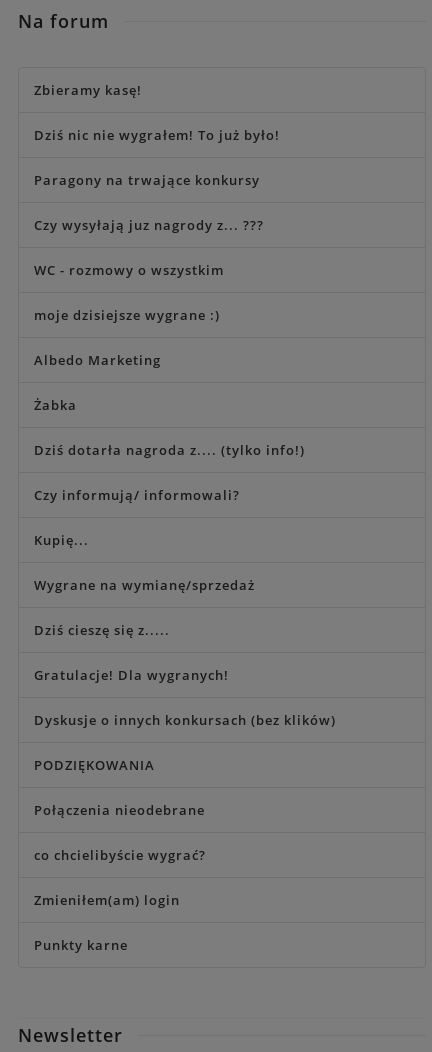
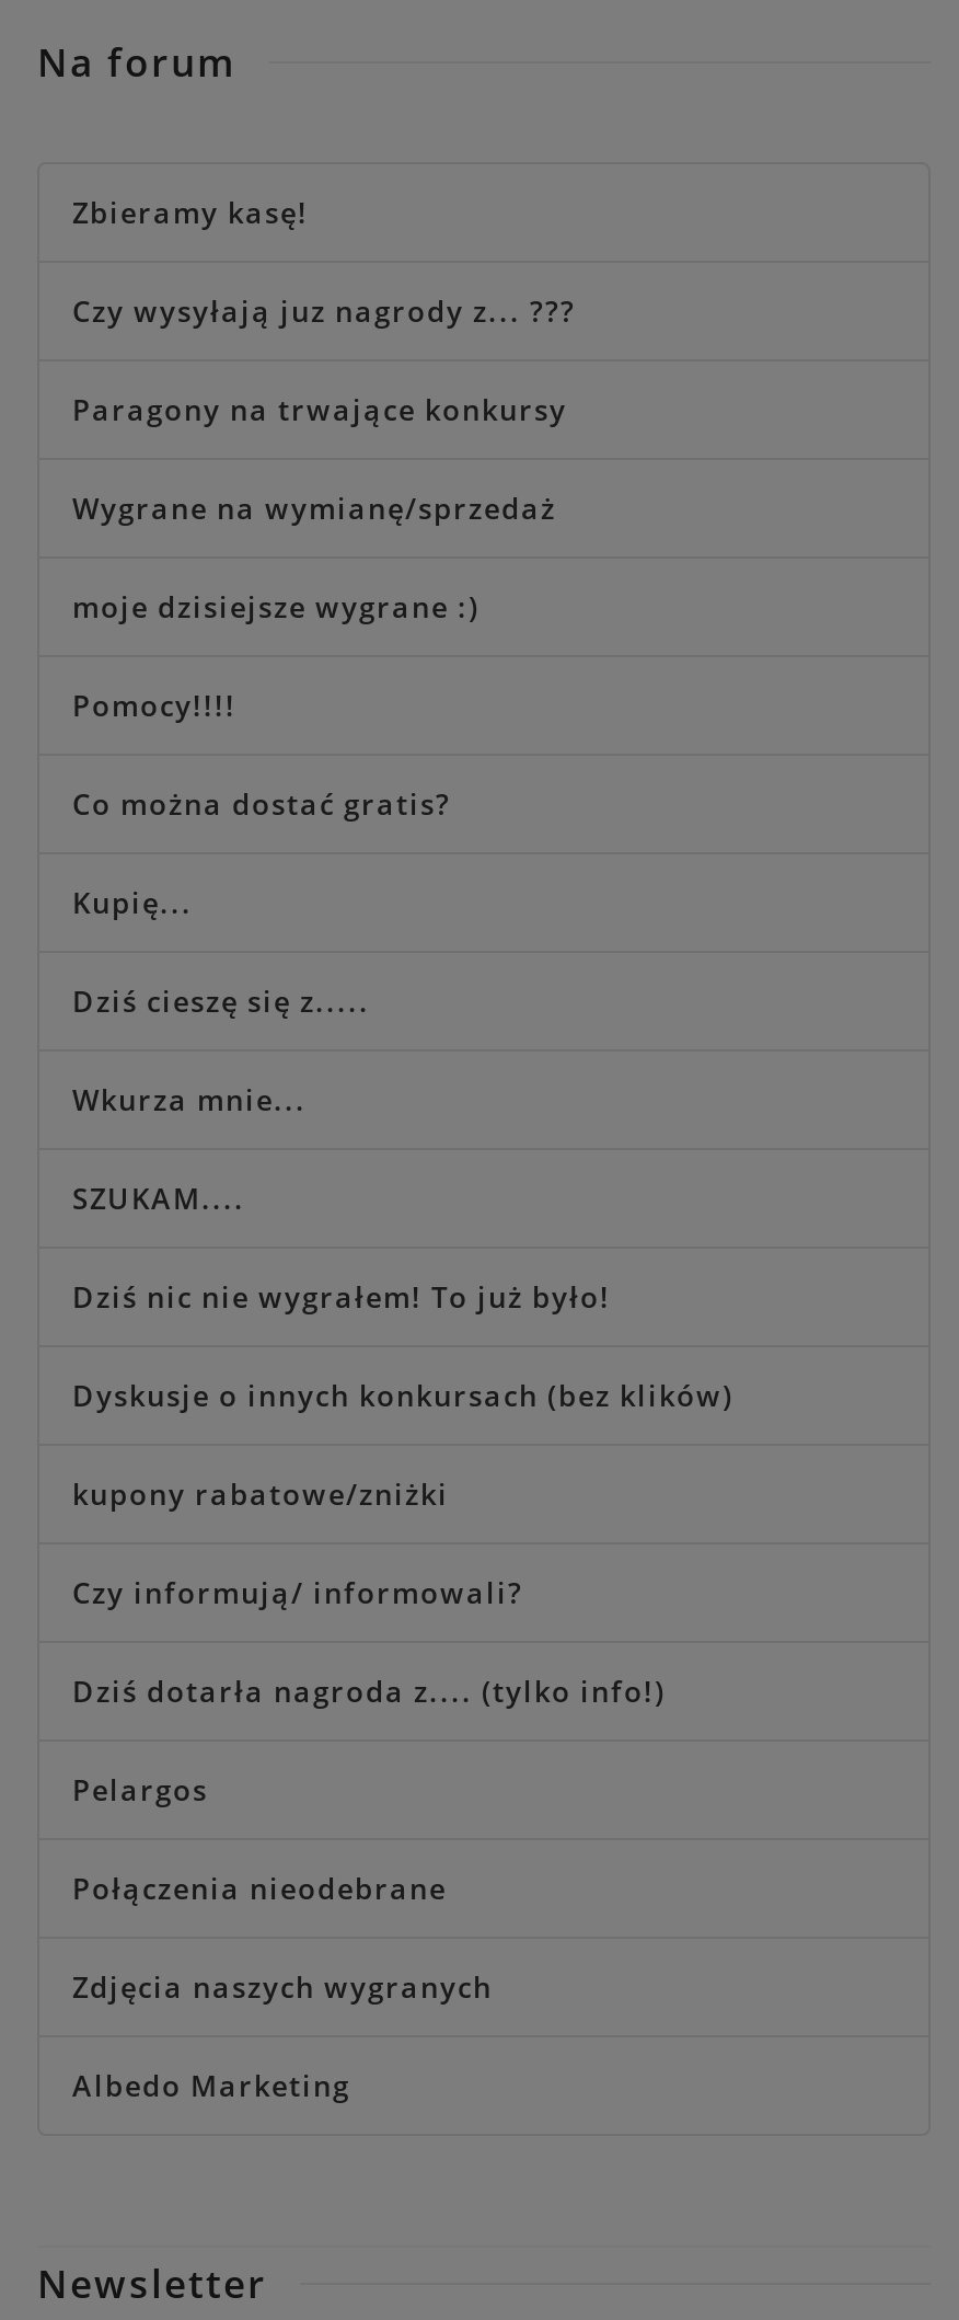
none -> [72,686,451,1219] Pomocy!!!! | Co można dostać gratis? | Wkurza mnie... | SZUKAM....
moved [34,126,280,144] -> [72,1278,611,1317]: Dziś nic nie wygrałem! To już było!
moved [34,171,264,234] -> [72,292,576,430]: Paragony na trwające konkursy | Czy wysyłają juz nagrody z... ???
[34,261,224,279] WC - rozmowy o wszystkim -> [72,1475,493,2007] kupony rabatowe/zniżki | Pelargos | Zdjęcia naszych wygranych
moved [34,306,220,324] -> [72,588,479,627]: moje dzisiejsze wygrane :)
moved [34,351,161,369] -> [72,2067,350,2106]: Albedo Marketing
[34,396,229,954] Żabka | Gratulacje! Dla wygranych! | PODZIĘKOWANIA | co chcielibyście wygrać? | Zmieniłem(am) login | Punkty karne -> none
moved [34,441,305,504] -> [72,1574,666,1712]: Dziś dotarła nagroda z.... (tylko info!) | Czy informują/ informowali?
moved [34,531,255,639] -> [72,489,556,1022]: Kupię... | Wygrane na wymianę/sprzedaż | Dziś cieszę się z.....
moved [34,711,336,729] -> [72,1376,733,1416]: Dyskusje o innych konkursach (bez klików)
moved [34,801,205,819] -> [72,1869,447,1909]: Połączenia nieodebrane

